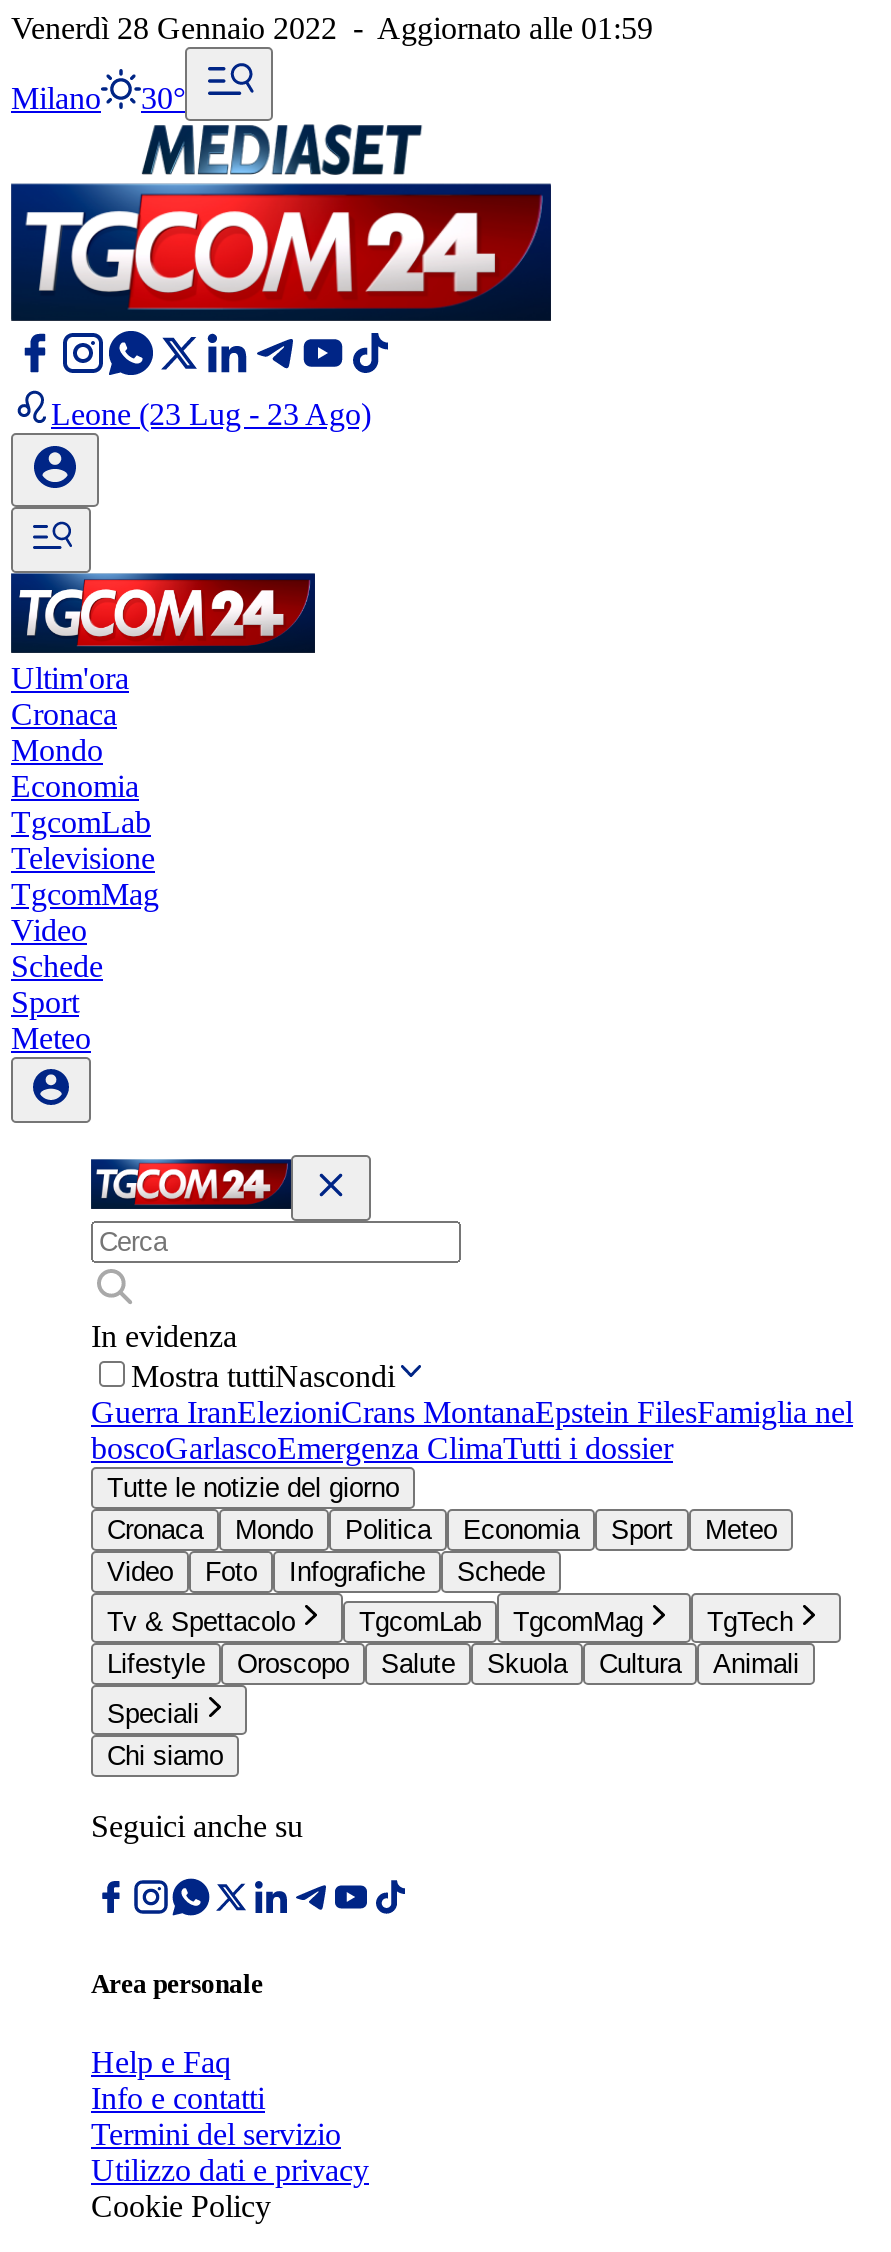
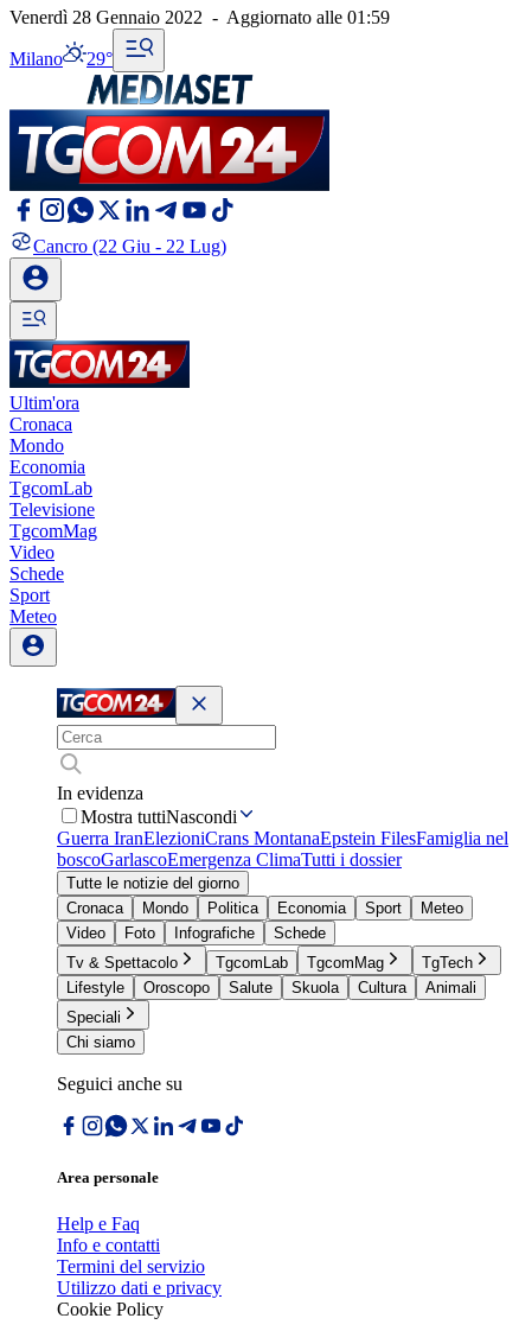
[11,81,185,115] Milano 30° -> [9,49,113,69] Milano 29°
[51,397,371,431] Leone (23 Lug - 23 Ago) -> [33,236,226,256] Cancro (22 Giu - 22 Lug)

